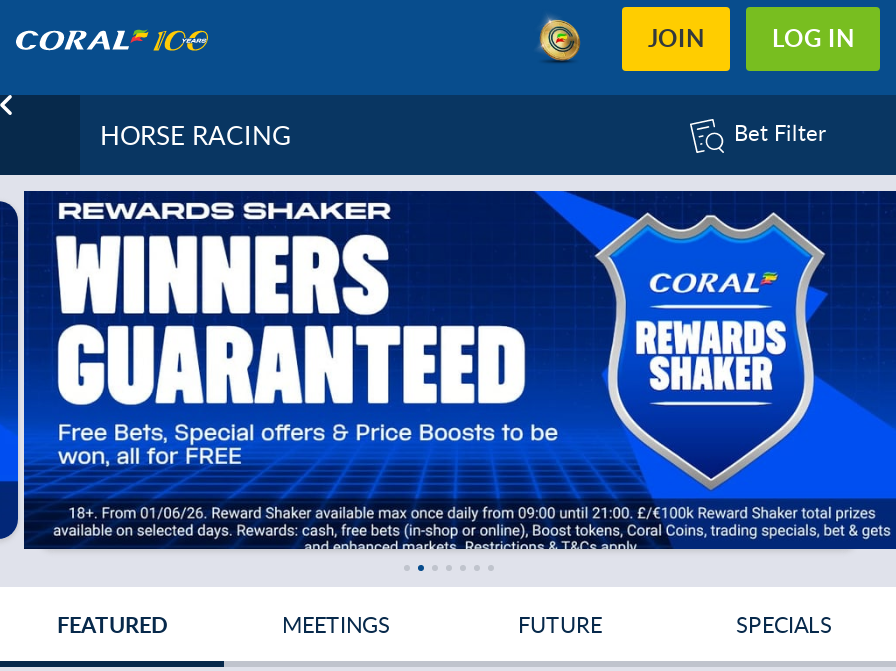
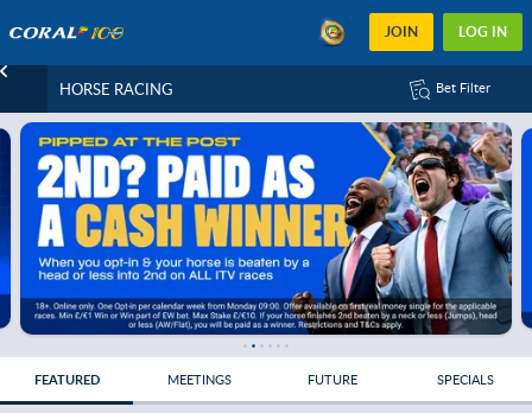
[22,189,890,551] [image] -> [14,121,528,336] [image]

